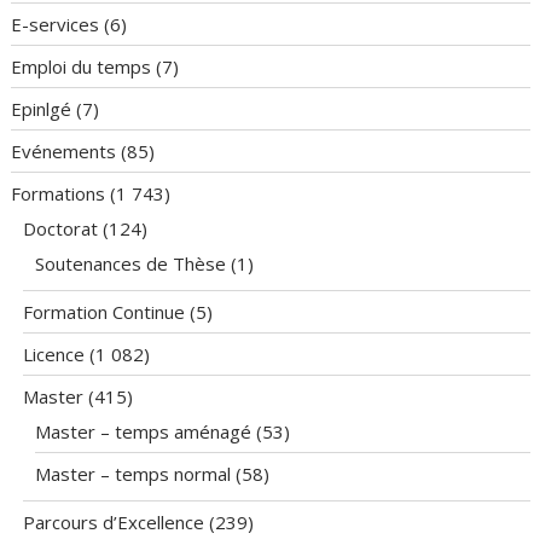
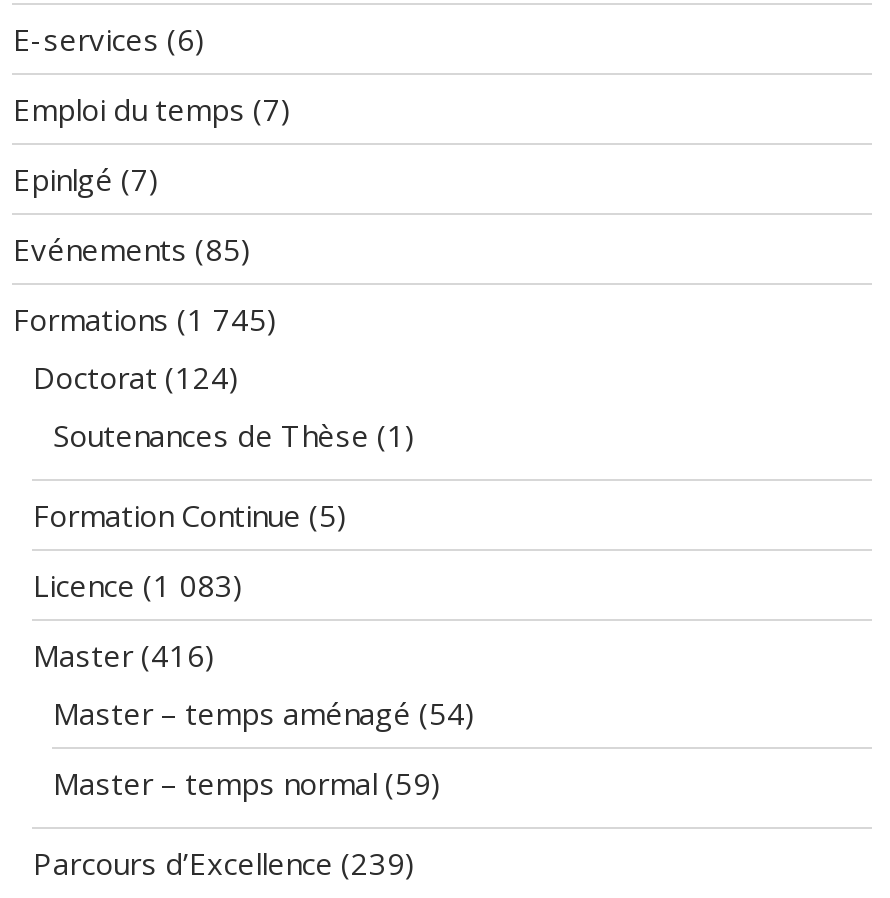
[11,181,171,205] Formations (1 743) -> [13,300,277,340] Formations (1 745)
[24,342,150,366] Licence (1 082) -> [33,566,243,606] Licence (1 083)
[24,384,133,408] Master (415) -> [33,636,215,676] Master (416)
[36,419,291,443] Master – temps aménagé (53) -> [53,694,475,734] Master – temps aménagé (54)
[36,461,270,486] Master – temps normal (58) -> [53,764,441,804] Master – temps normal (59)

